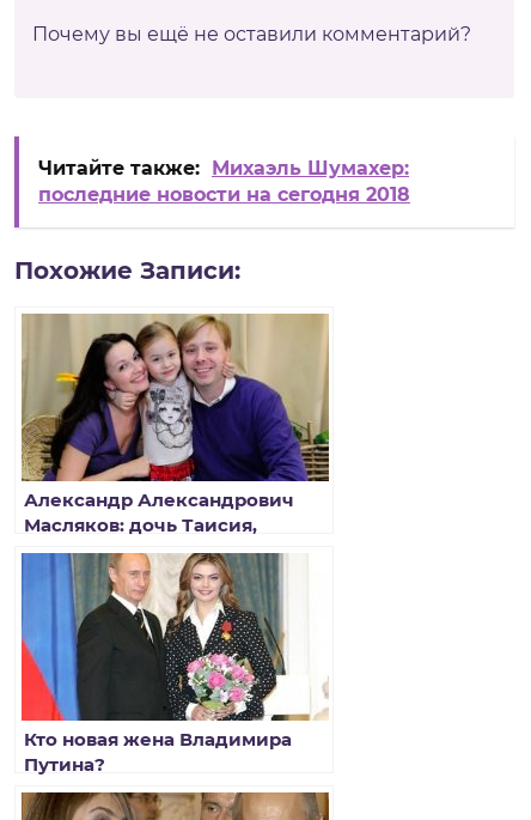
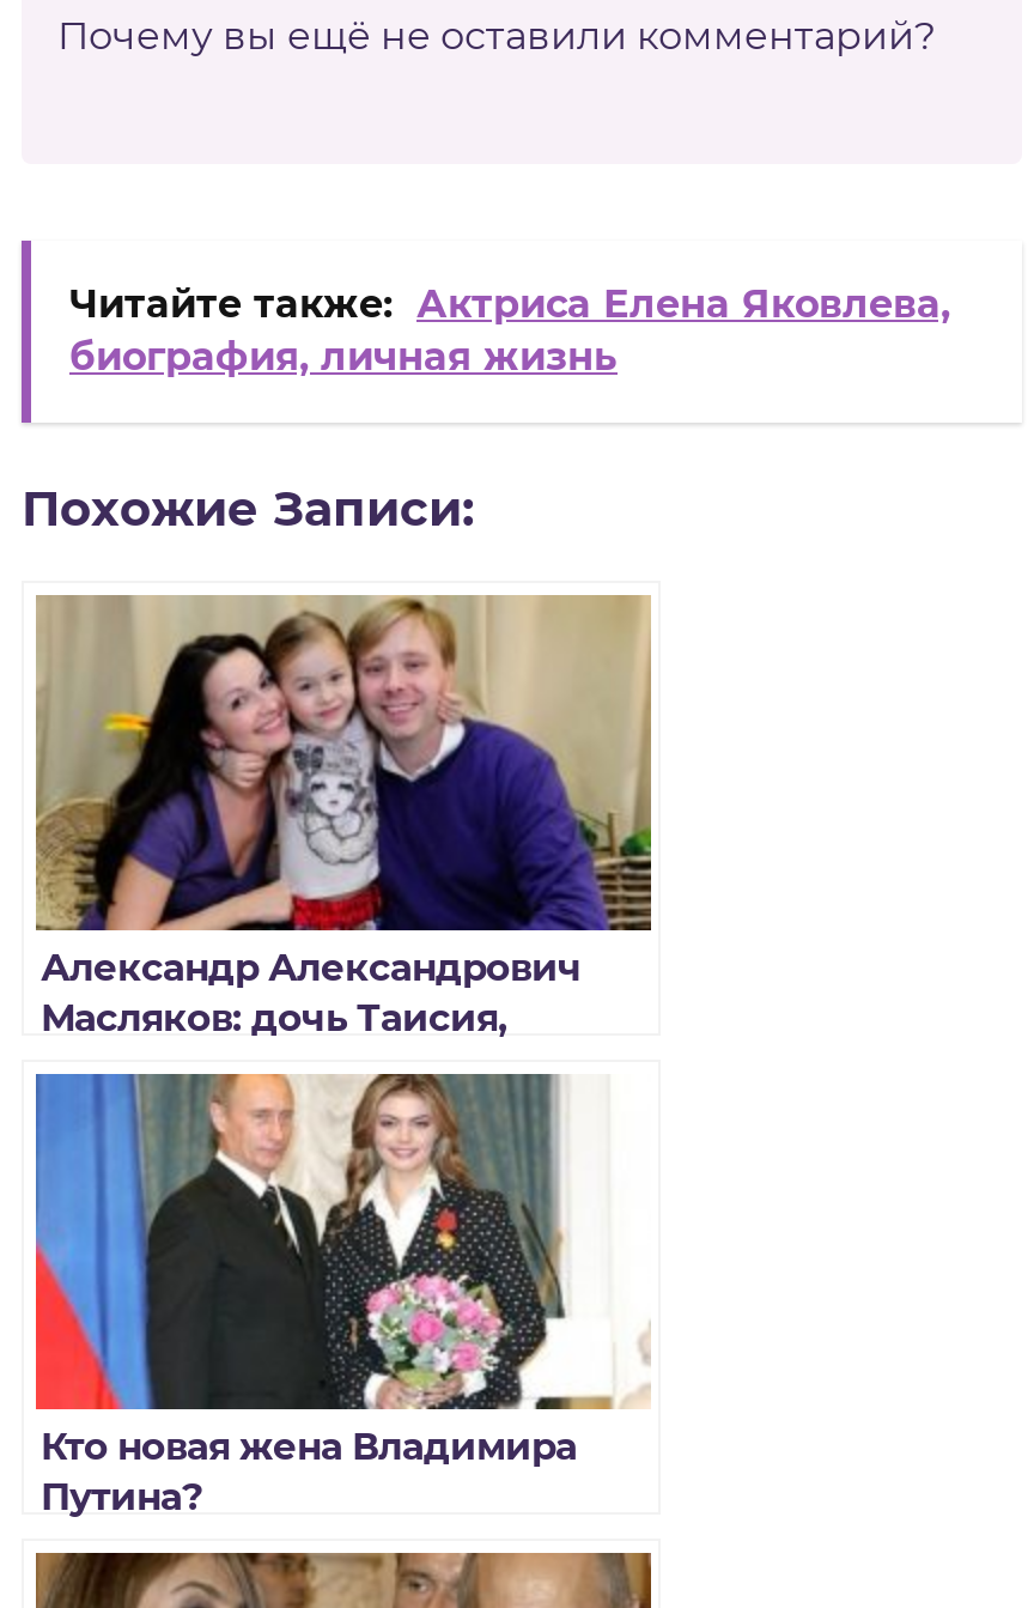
[38,157,410,206] Читайте также: Михаэль Шумахер: | последние новости на сегодня 2018 -> [69,281,950,379] Читайте также: Актриса Елена Яковлева, | биография, личная жизнь

